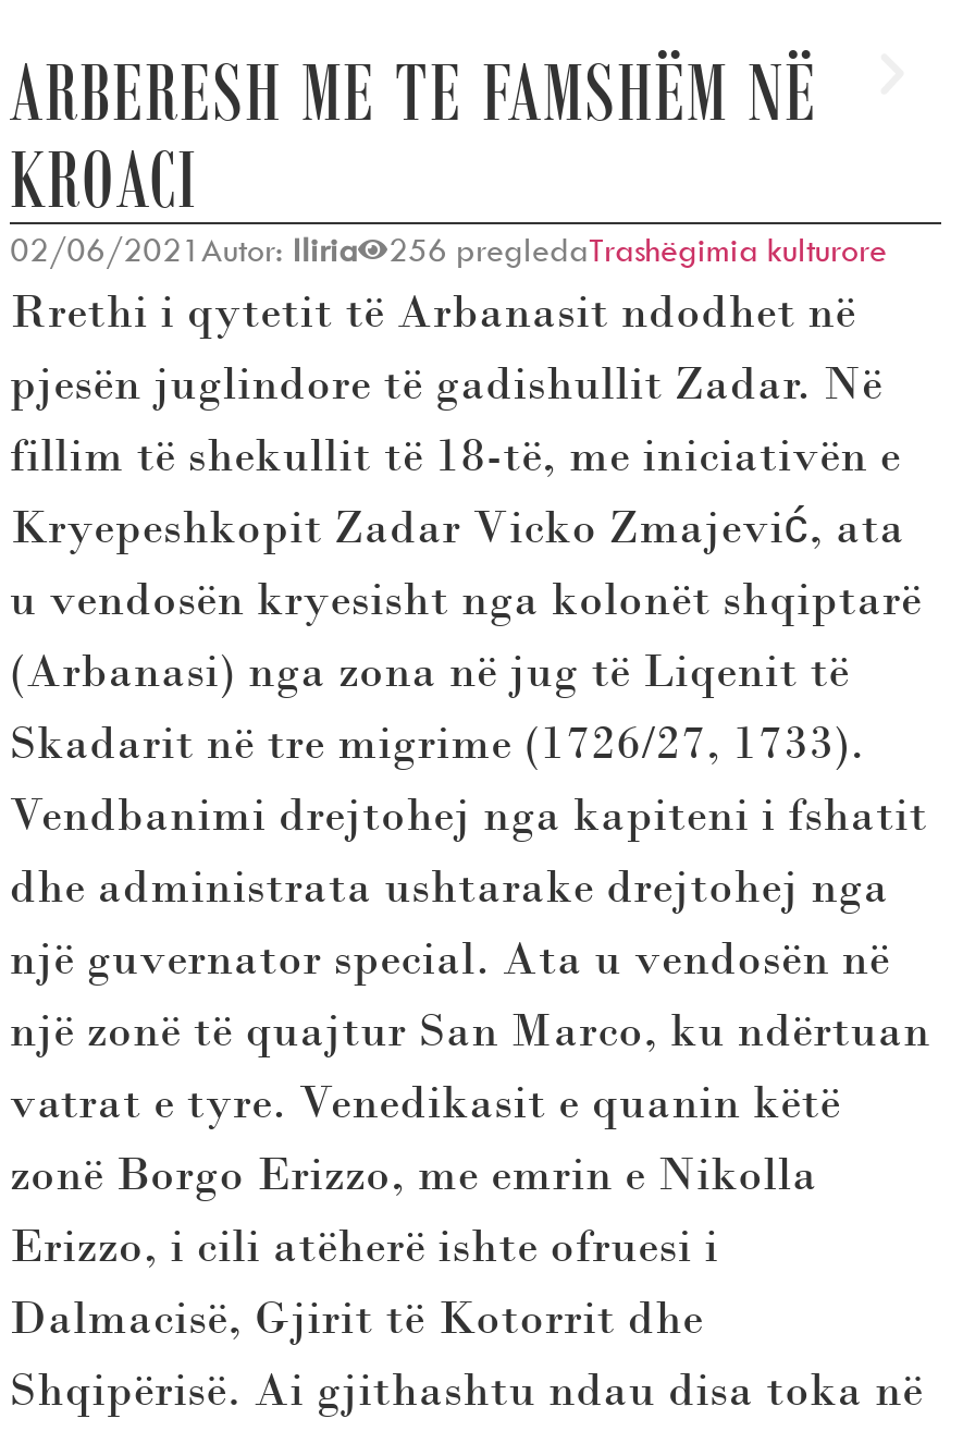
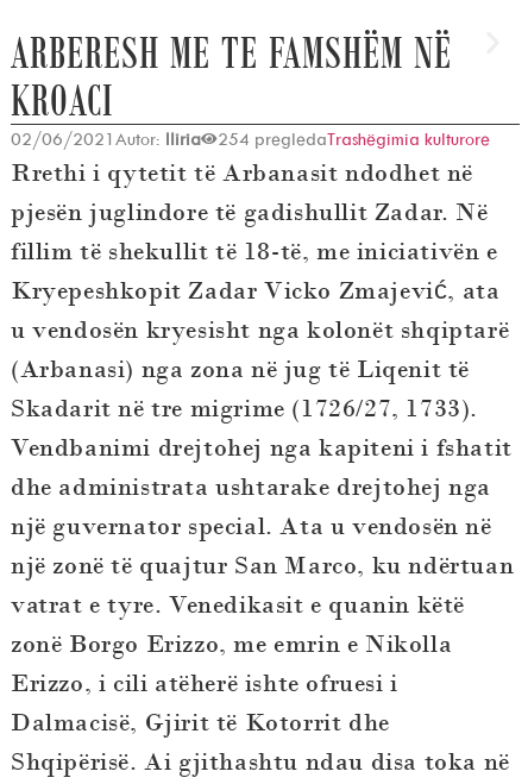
[388,229,887,271] 256 pregledaTrashëgimia kulturore -> [218,128,490,150] 254 pregledaTrashëgimia kulturore

